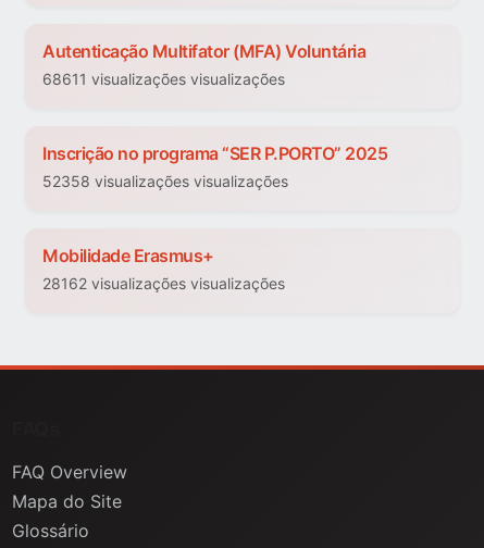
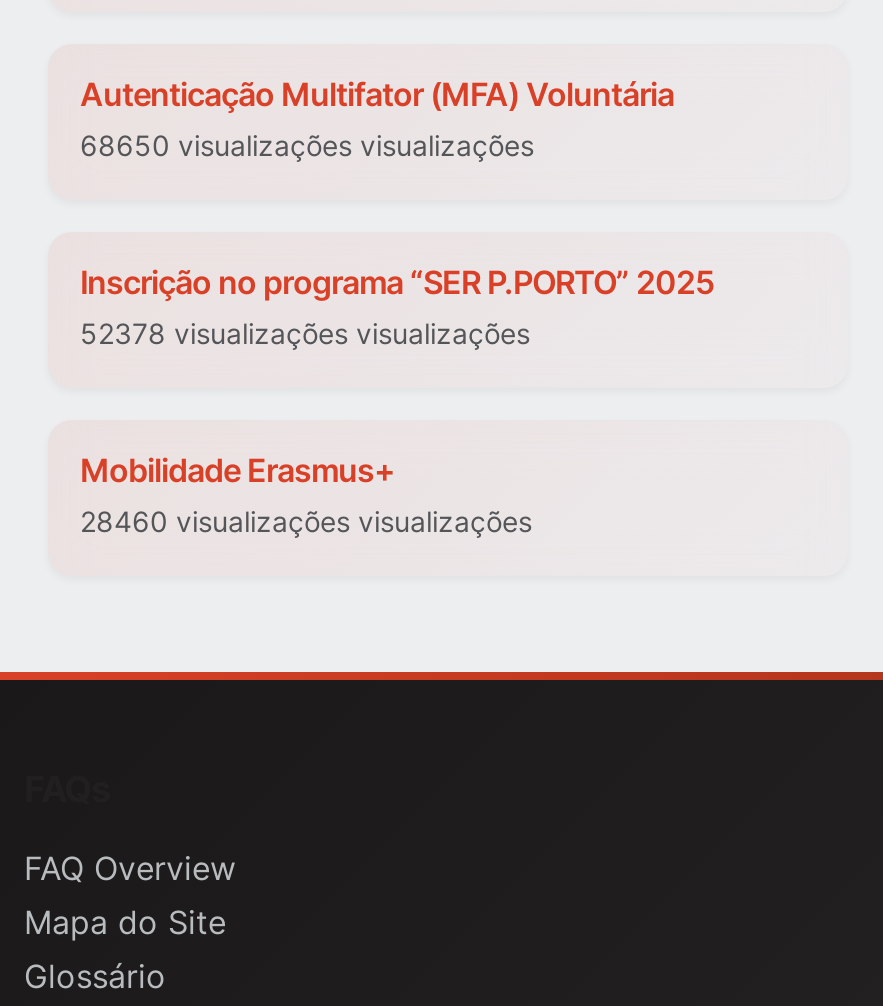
[42,70,285,89] 68611 visualizações visualizações -> [80,129,534,163] 68650 visualizações visualizações
[42,172,288,191] 52358 visualizações visualizações -> [80,317,530,351] 52378 visualizações visualizações
[42,275,285,293] 28162 visualizações visualizações -> [80,505,532,539] 28460 visualizações visualizações

